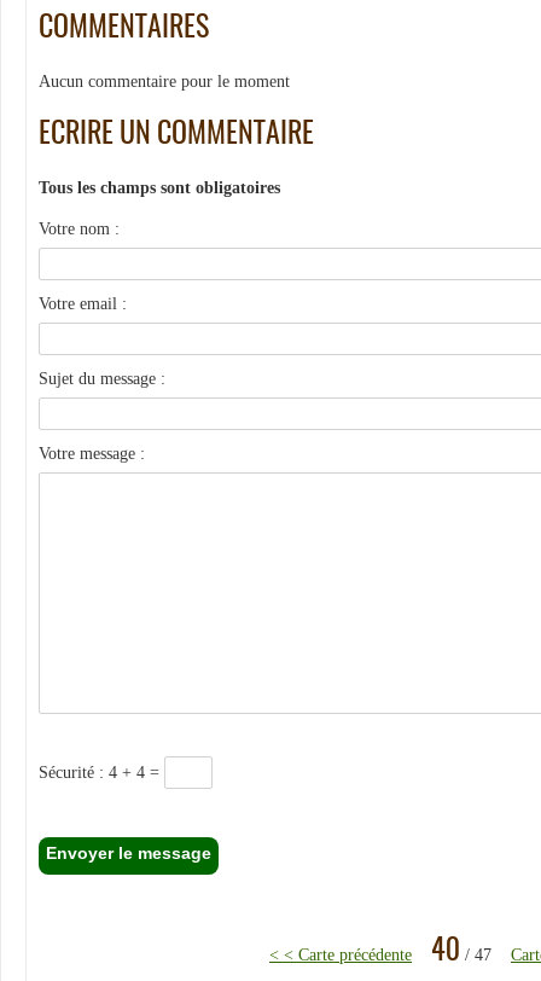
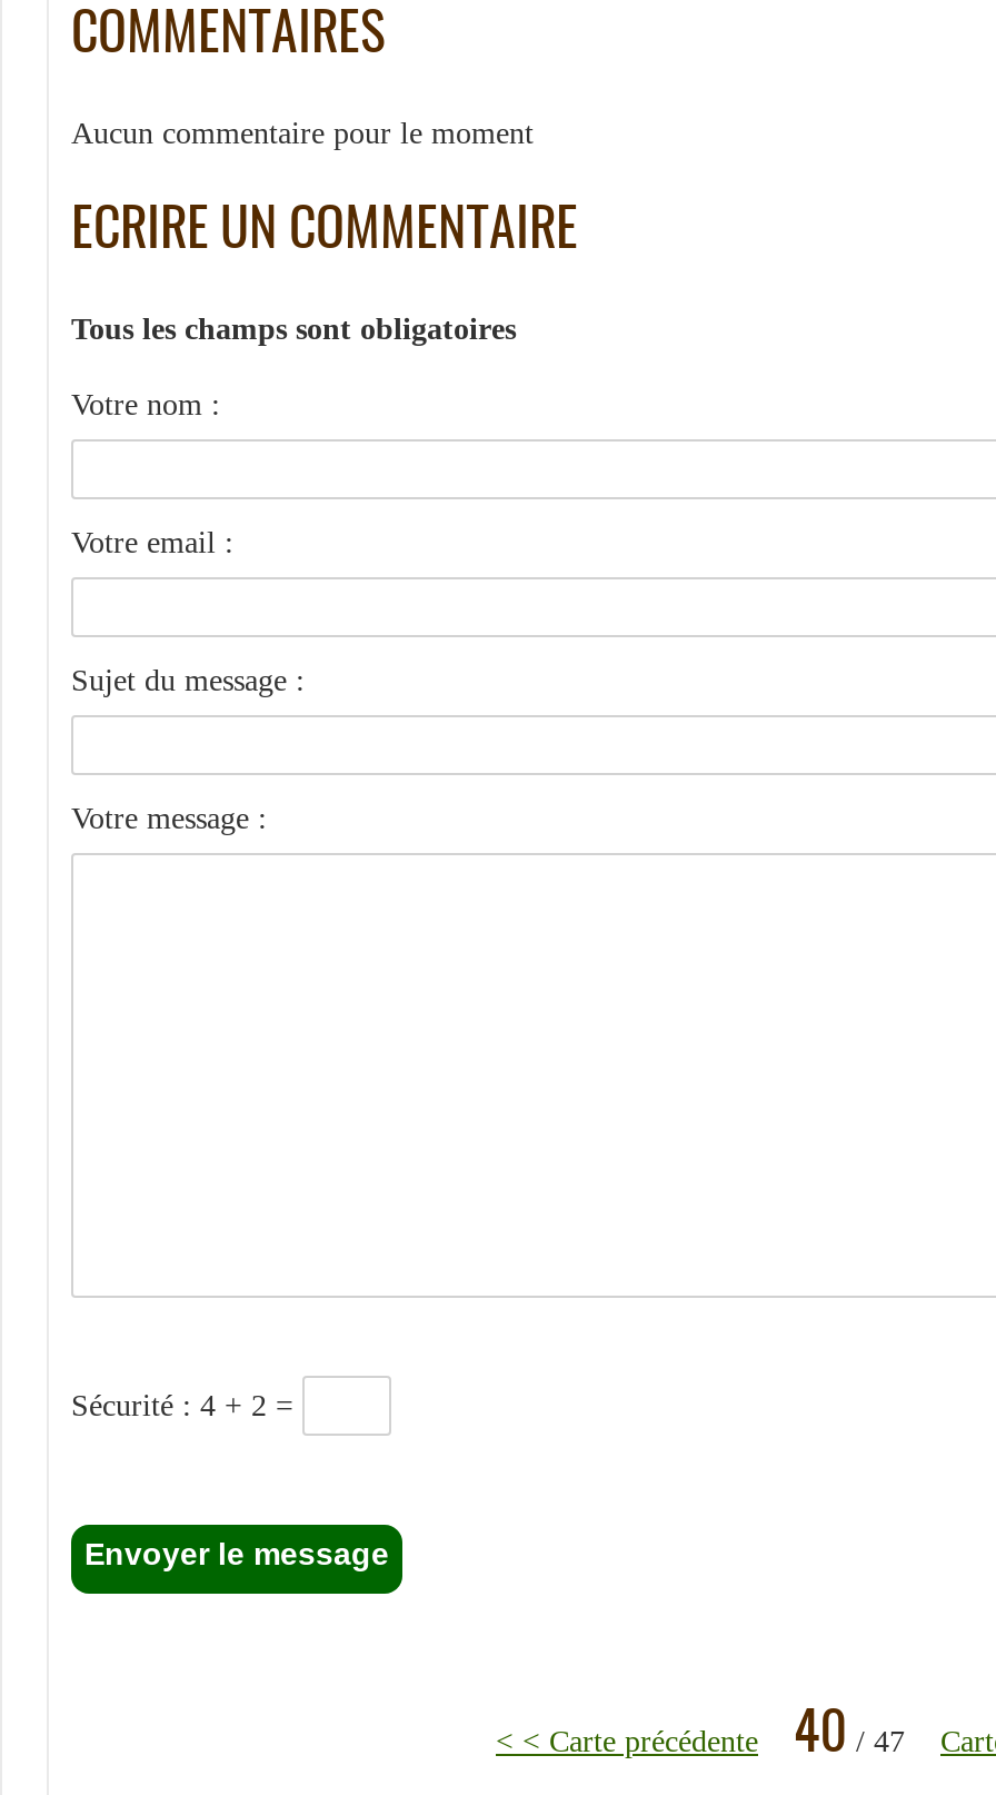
[39,764,164,782] Sécurité : 4 + 4 = -> [71,1389,302,1422] Sécurité : 4 + 2 =

